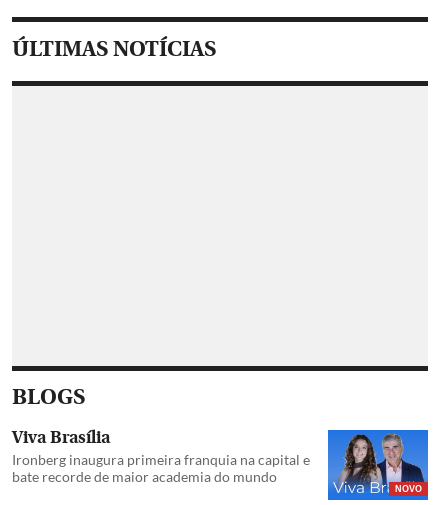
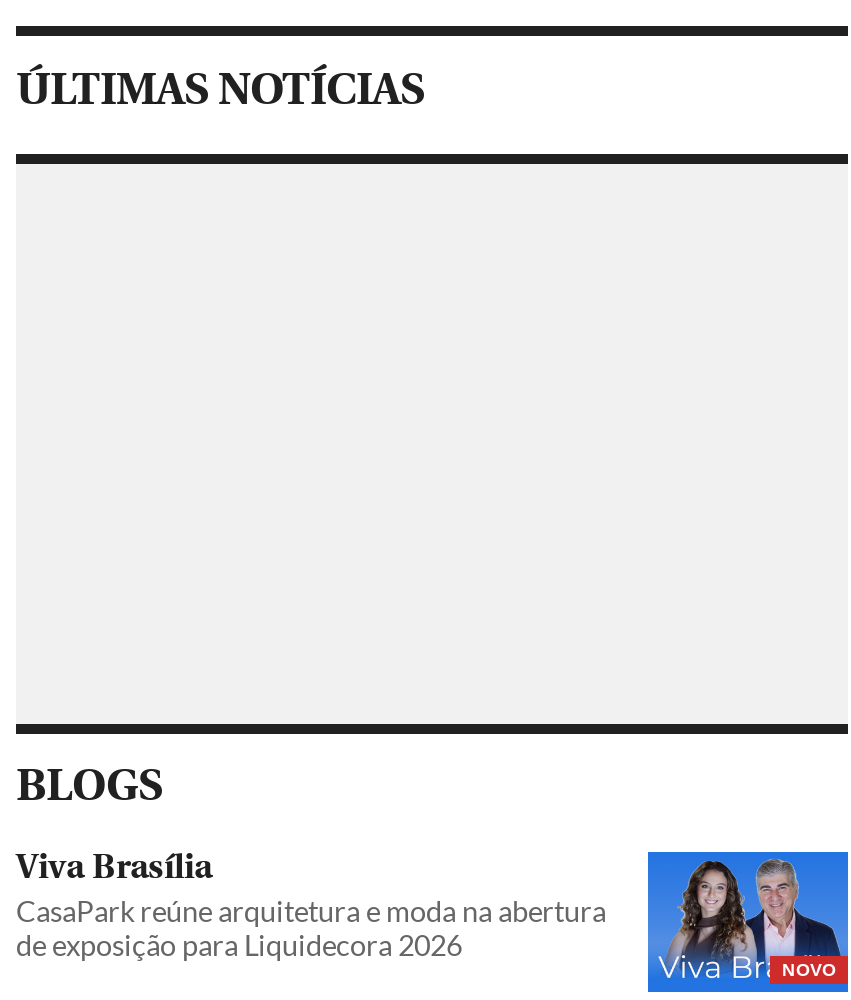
[12,451,310,485] Ironberg inaugura primeira franquia na capital e | bate recorde de maior academia do mundo -> [16,893,606,961] CasaPark reúne arquitetura e moda na abertura | de exposição para Liquidecora 2026

